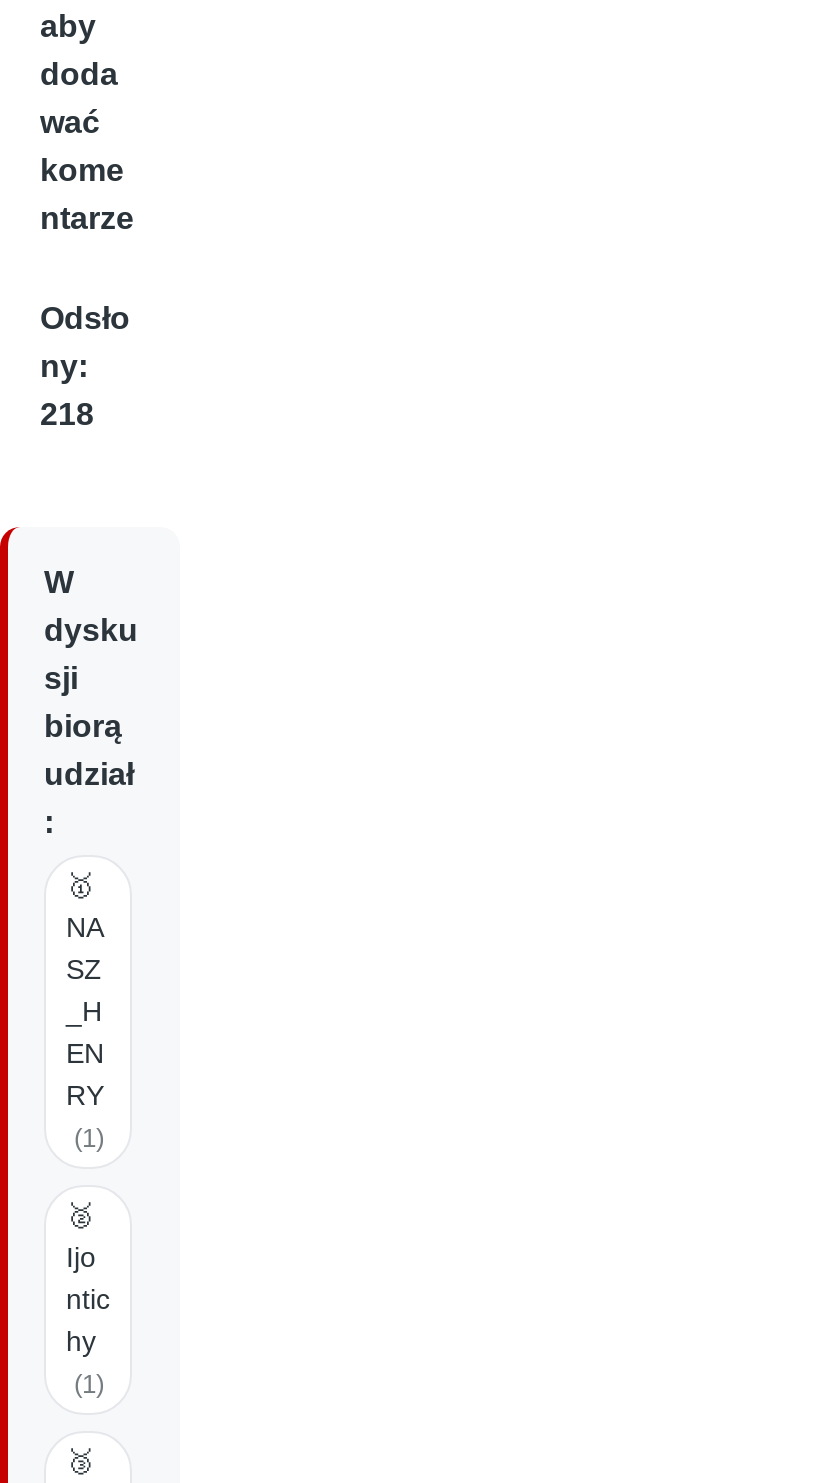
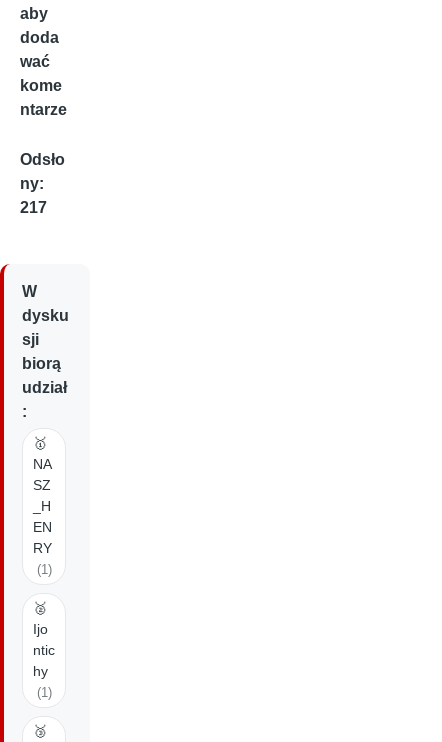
[40,397,94,431] 218 -> [20,199,47,216] 217

